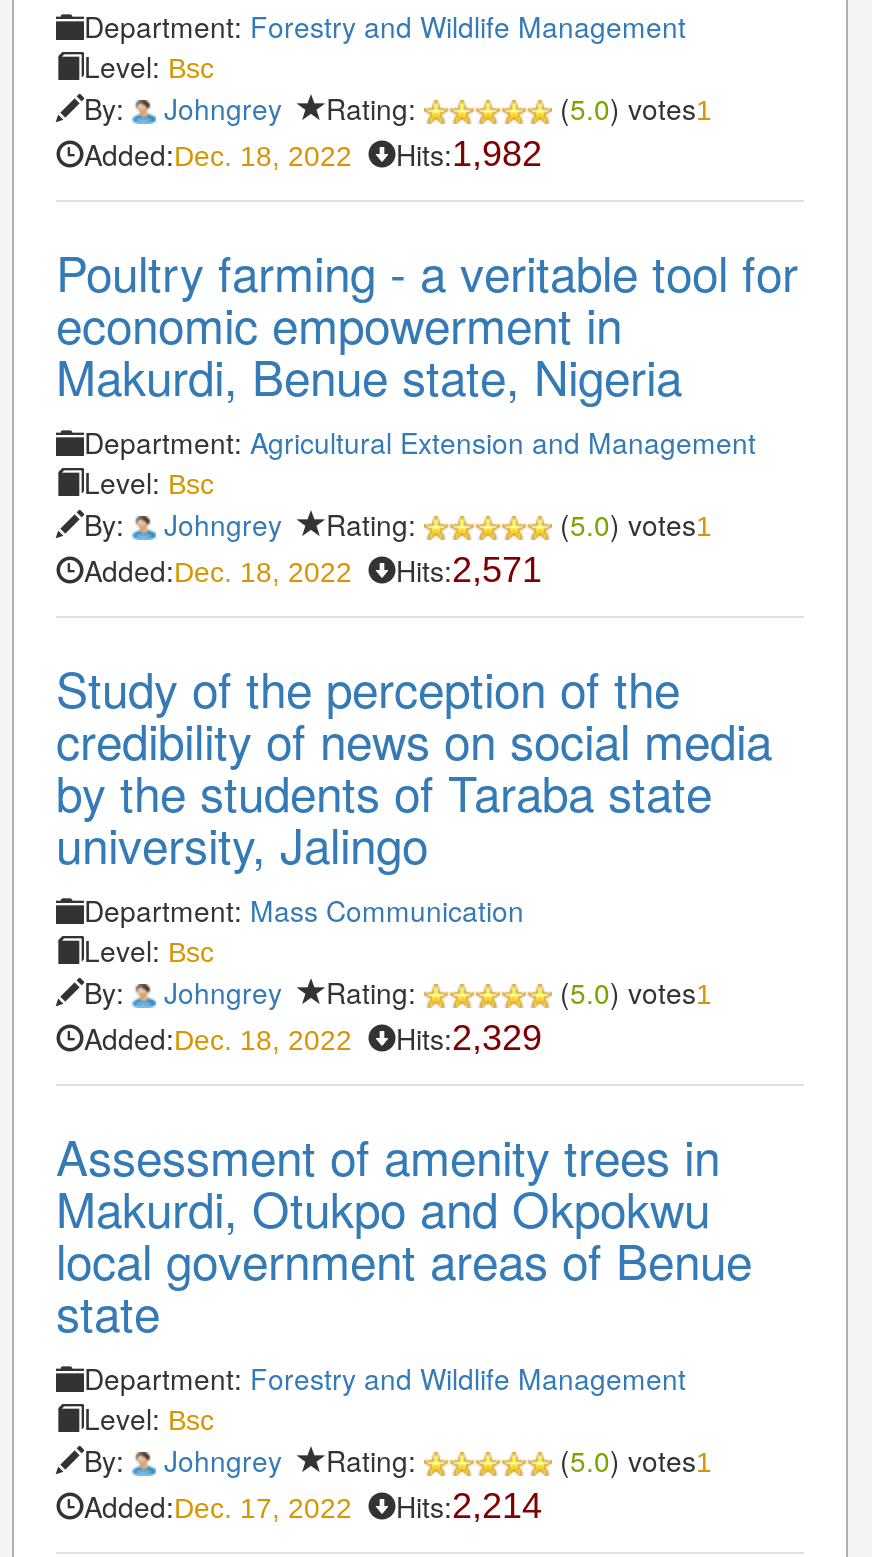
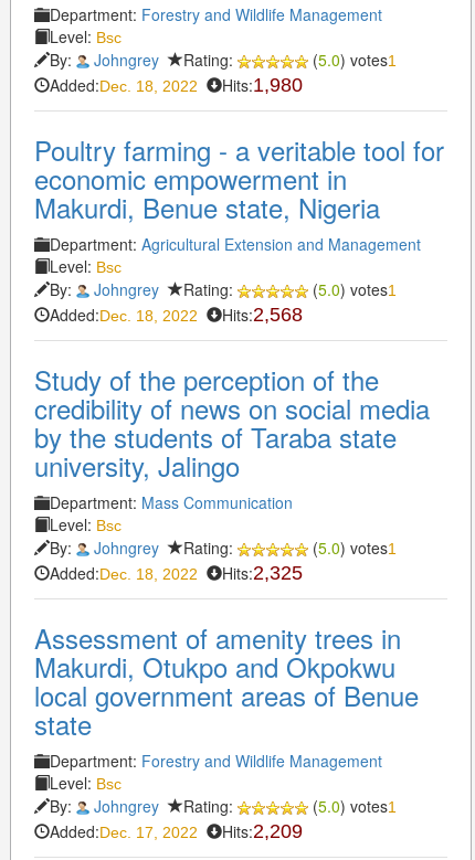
[84,134,542,174] Added:Dec. 18, 2022 Hits:1,982 -> [50,74,303,96] Added:Dec. 18, 2022 Hits:1,980
[84,550,542,590] Added:Dec. 18, 2022 Hits:2,571 -> [50,303,303,326] Added:Dec. 18, 2022 Hits:2,568
[84,1018,542,1058] Added:Dec. 18, 2022 Hits:2,329 -> [50,562,303,584] Added:Dec. 18, 2022 Hits:2,325
[84,1486,542,1526] Added:Dec. 17, 2022 Hits:2,214 -> [50,820,303,842] Added:Dec. 17, 2022 Hits:2,209

